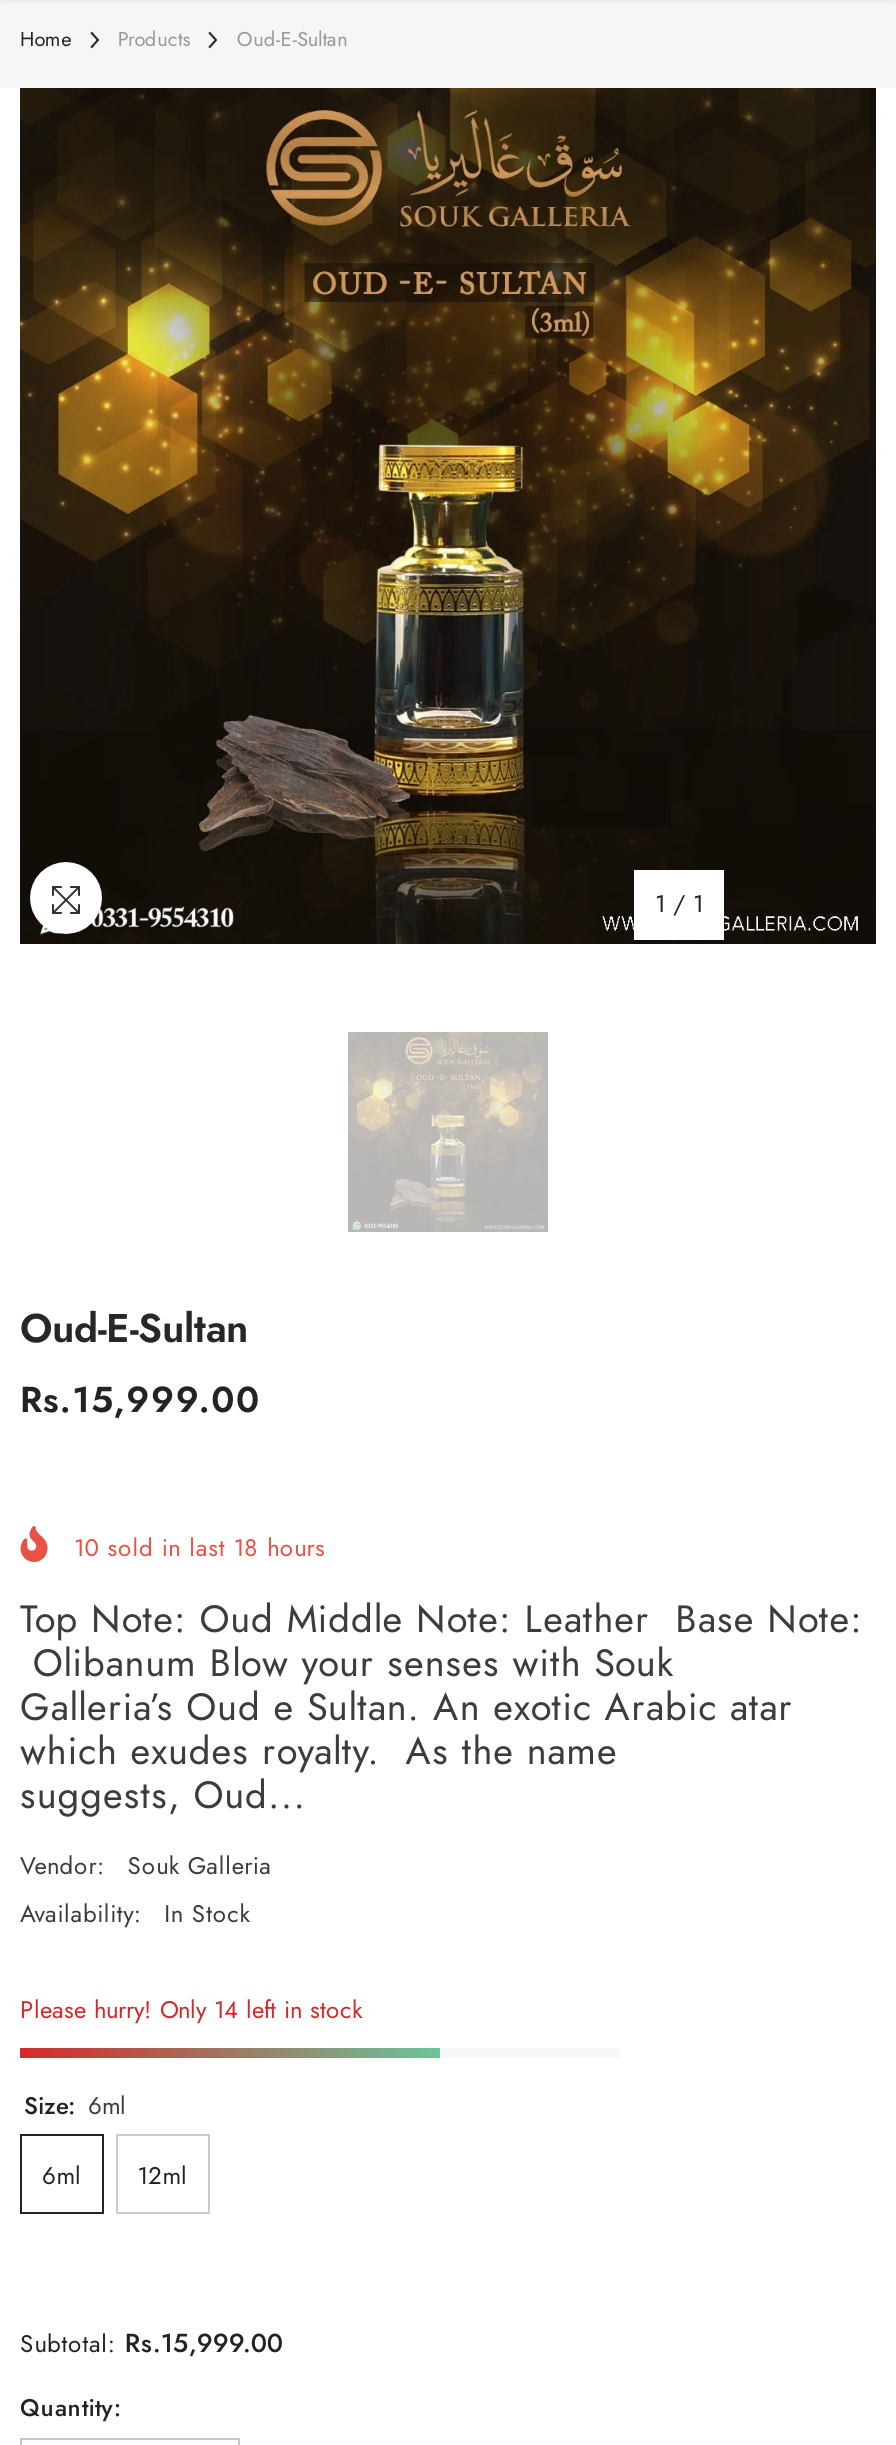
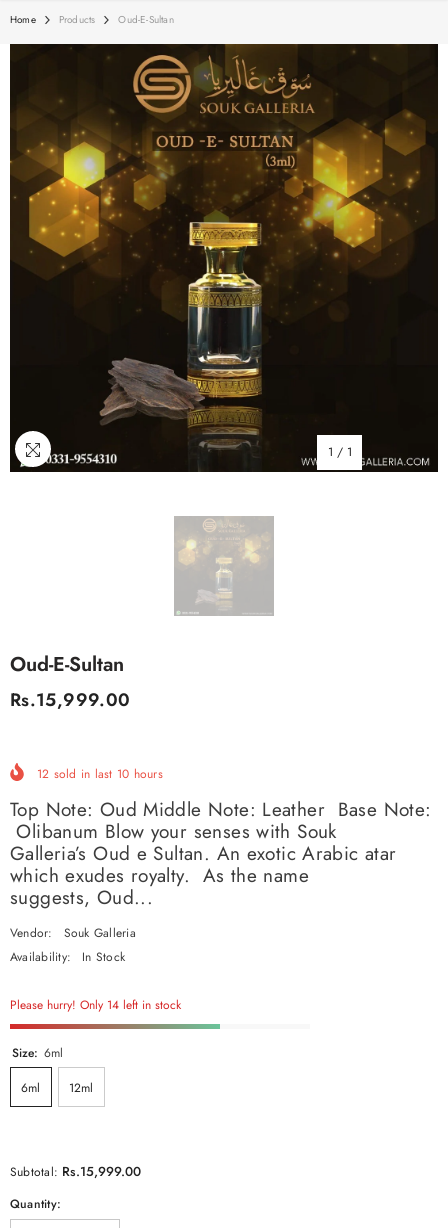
[74,1530,326,1566] 10 sold in last 18 hours -> [37,765,163,783] 12 sold in last 10 hours

